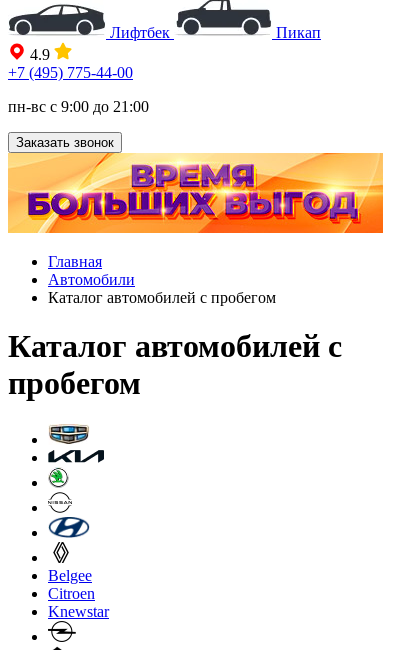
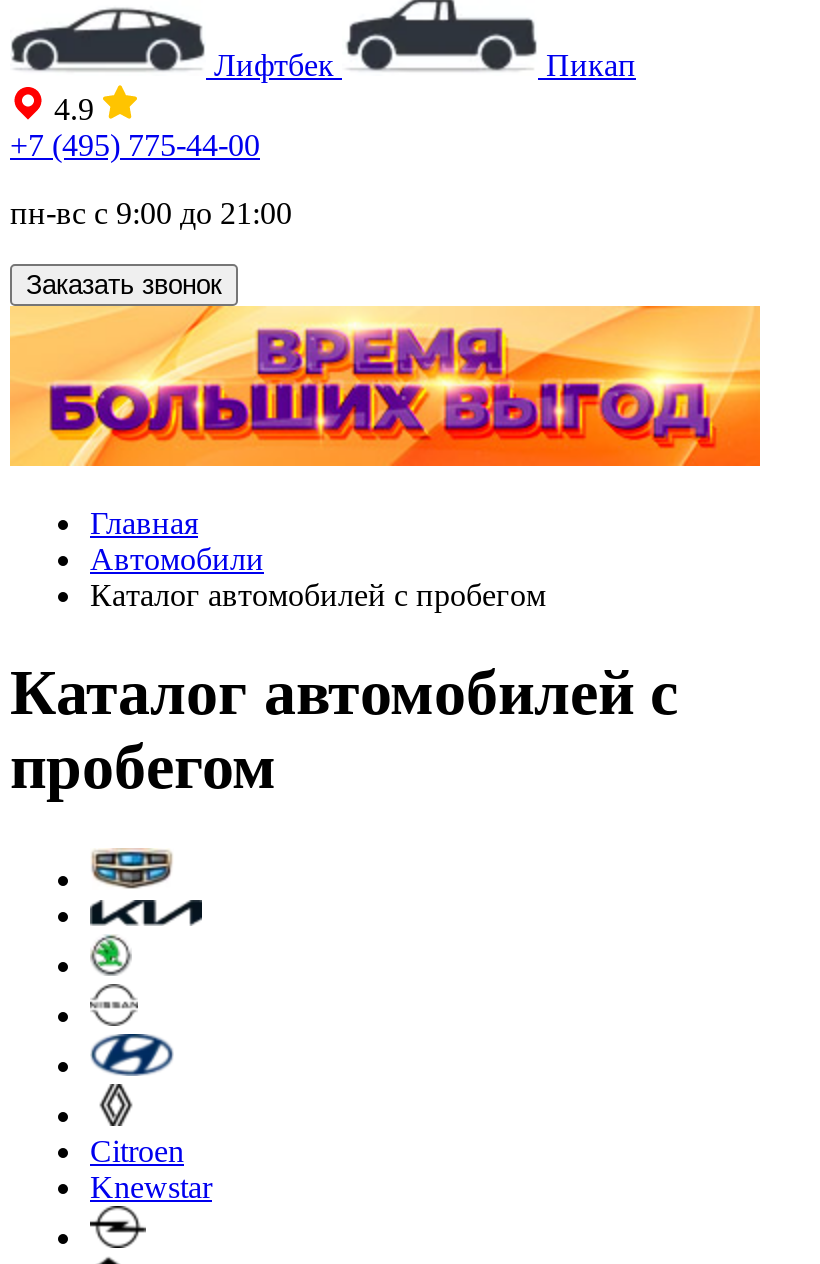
[48,567,92,584] Belgee -> none

